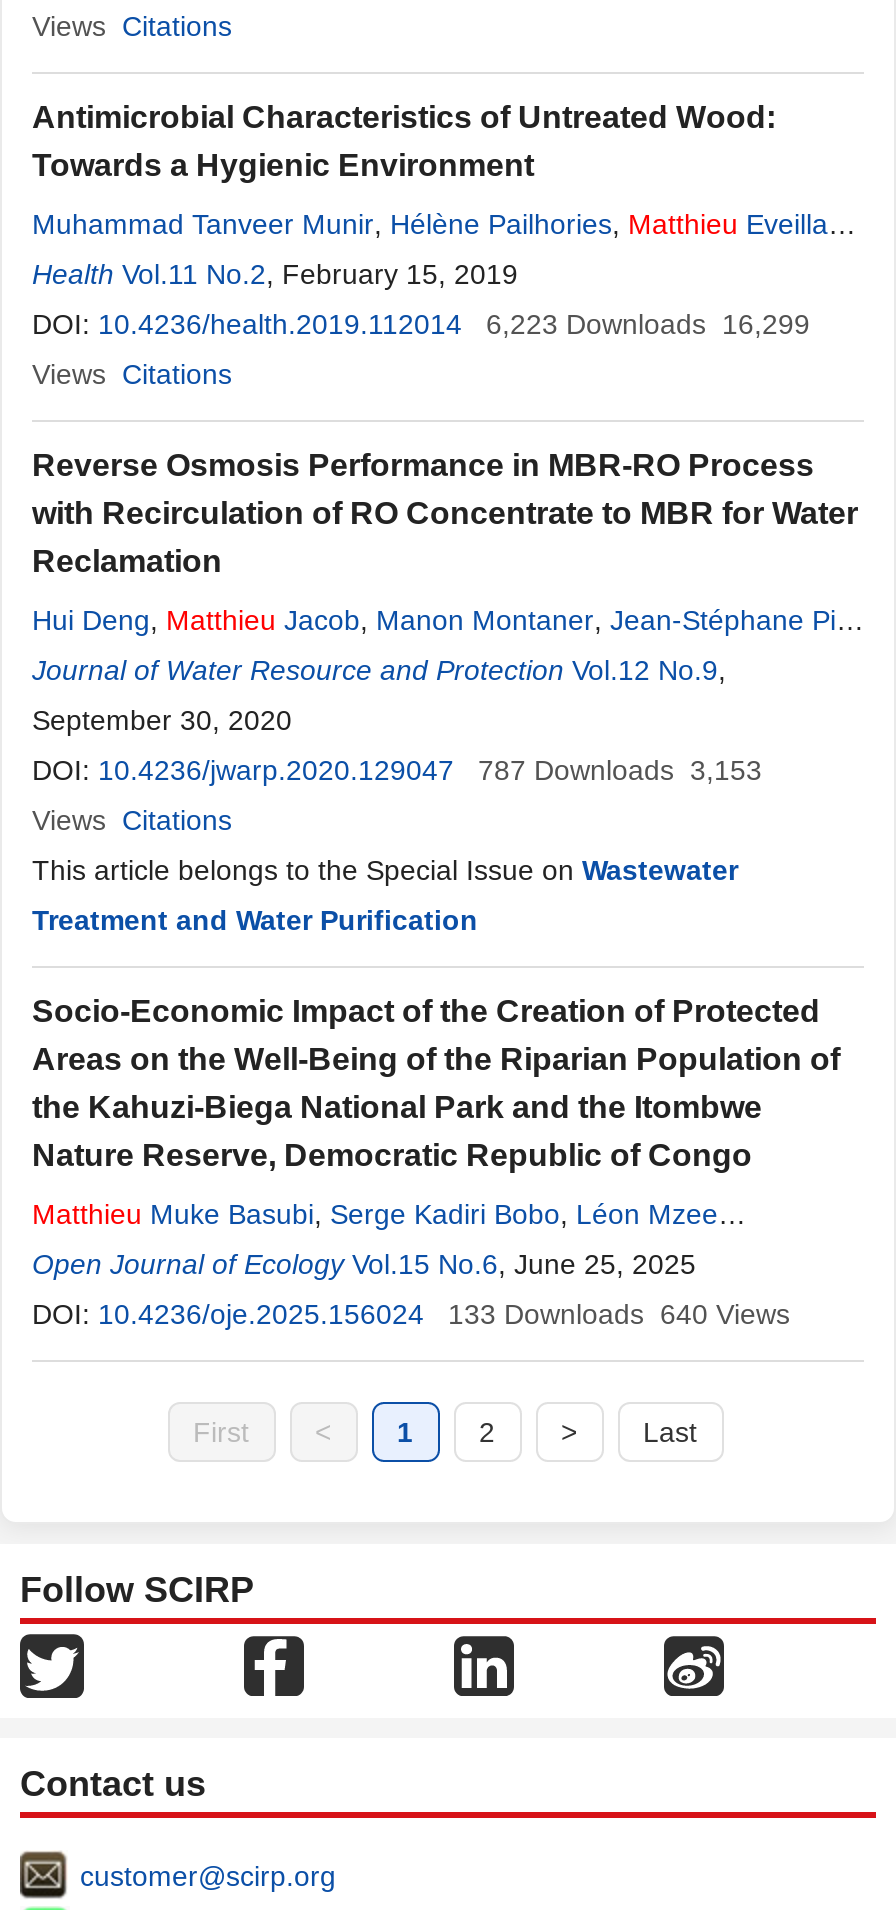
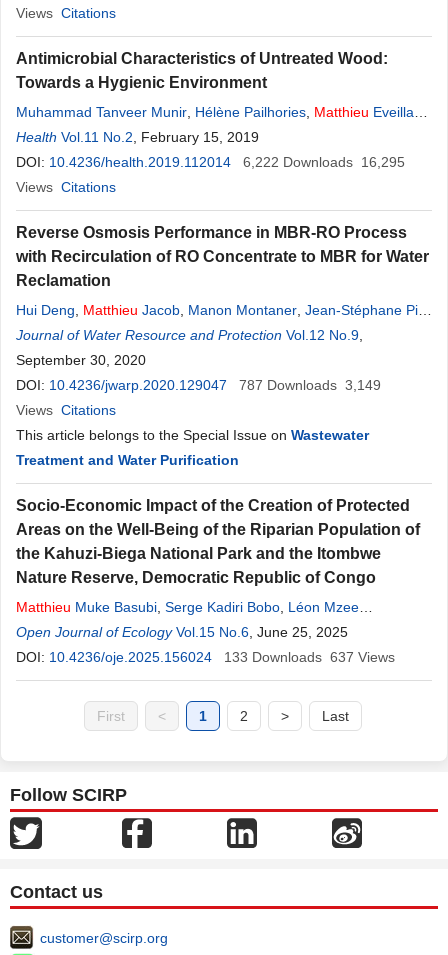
[486,308,810,340] 6,223 Downloads 16,299 -> [243,154,405,170] 6,222 Downloads 16,295
[32,754,762,786] DOI: 10.4236/jwarp.2020.129047 787 Downloads 3,153 -> [16,377,381,393] DOI: 10.4236/jwarp.2020.129047 787 Downloads 3,149
[448,1298,790,1330] 133 Downloads 640 Views -> [224,649,395,665] 133 Downloads 637 Views

